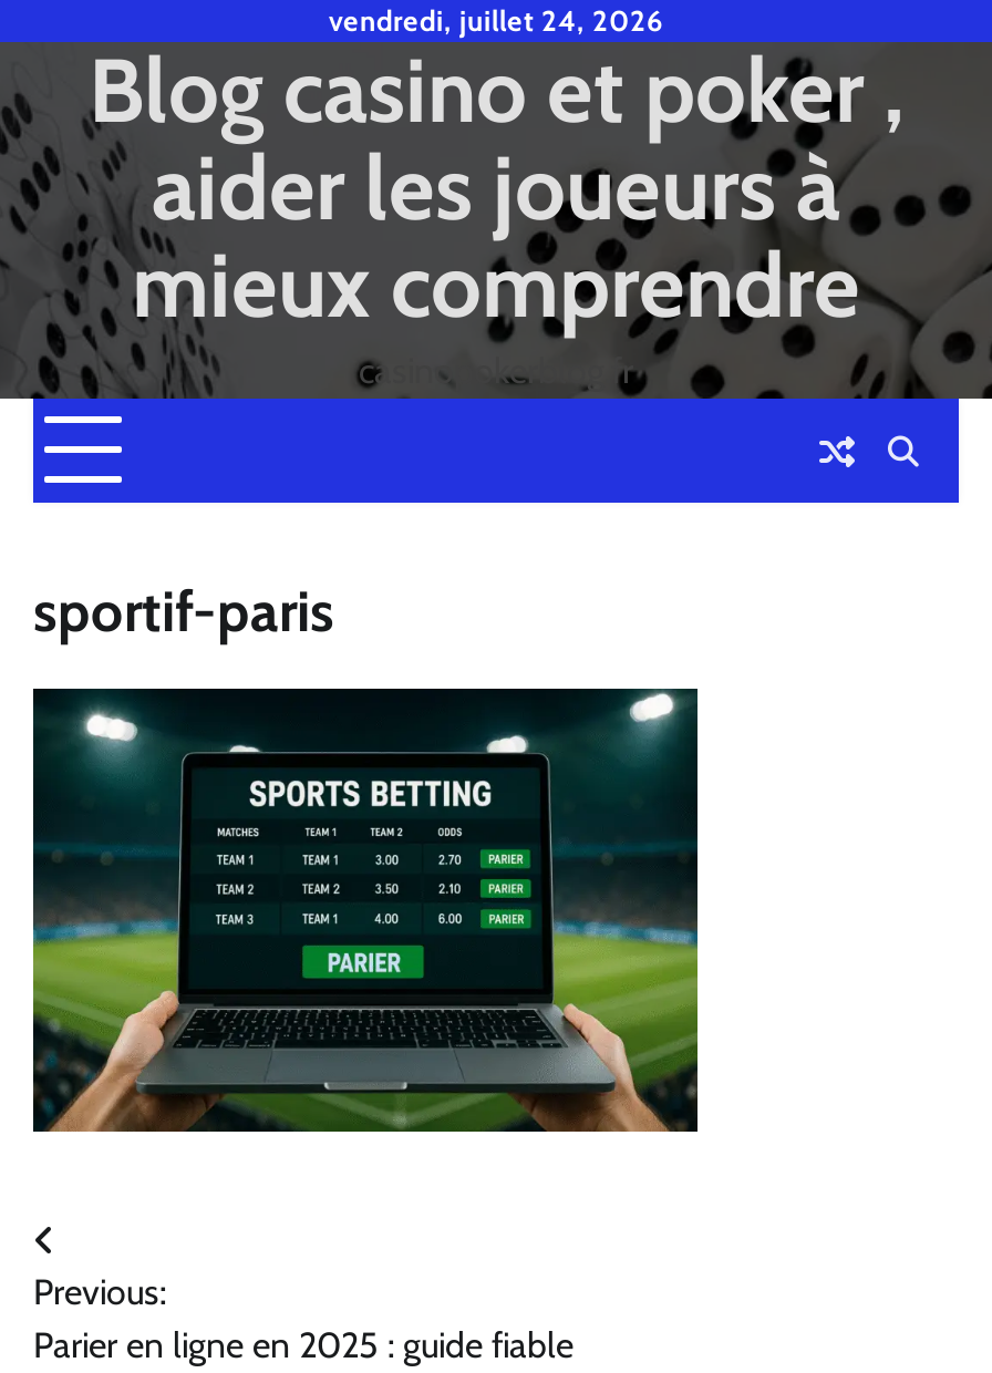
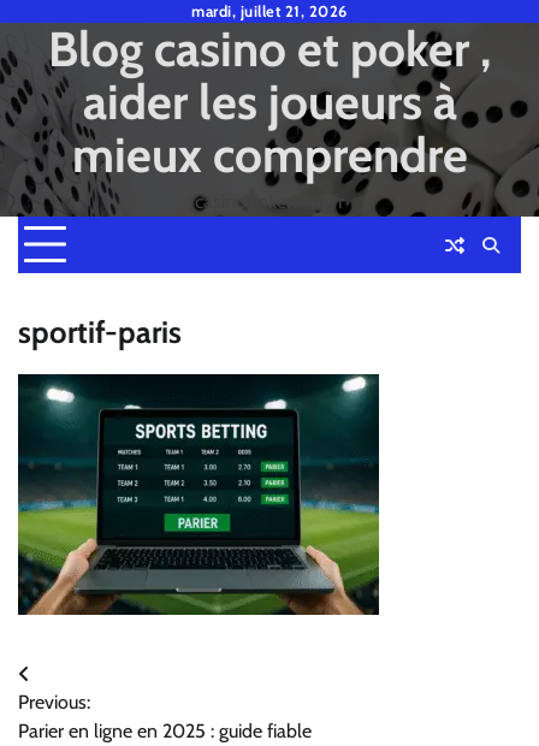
[329,4,663,38] vendredi, juillet 24, 2026 -> [192,2,347,20] mardi, juillet 21, 2026

